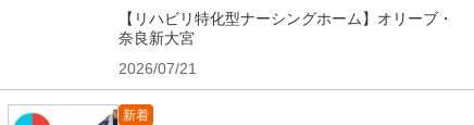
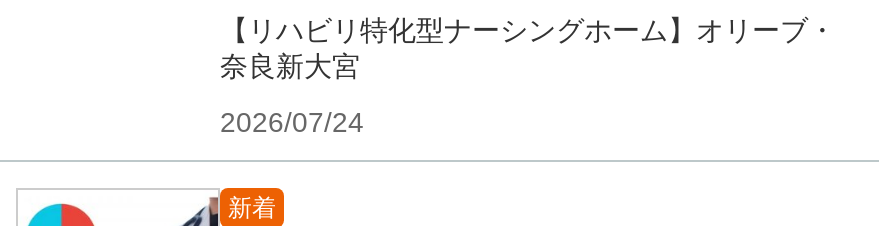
[118,59,197,77] 2026/07/21 -> [220,105,364,137] 2026/07/24

